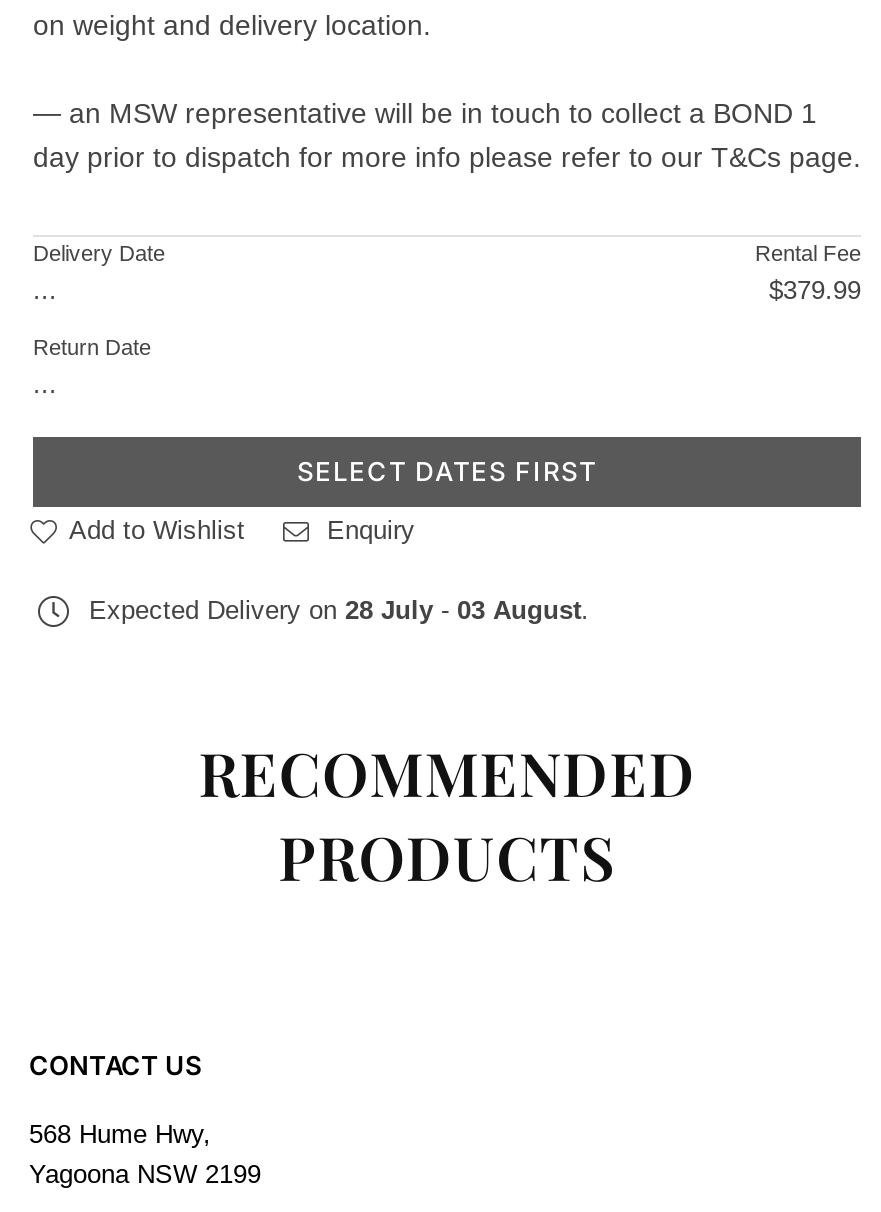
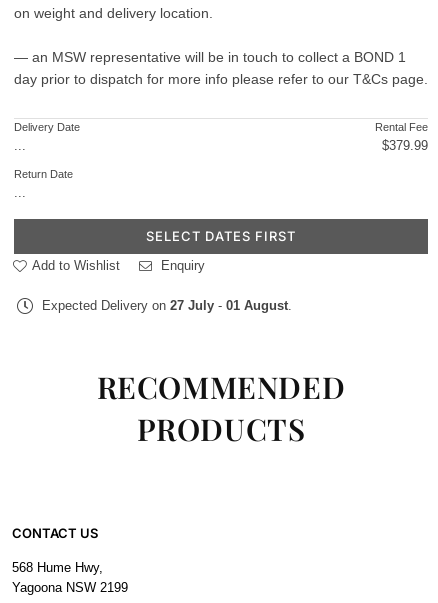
[89,595,589,625] Expected Delivery on 28 July - 03 August. -> [42,298,292,313] Expected Delivery on 27 July - 01 August.

